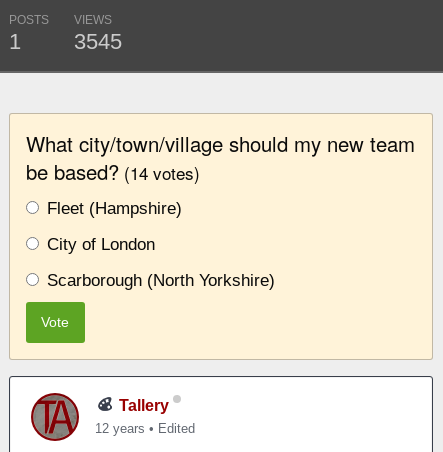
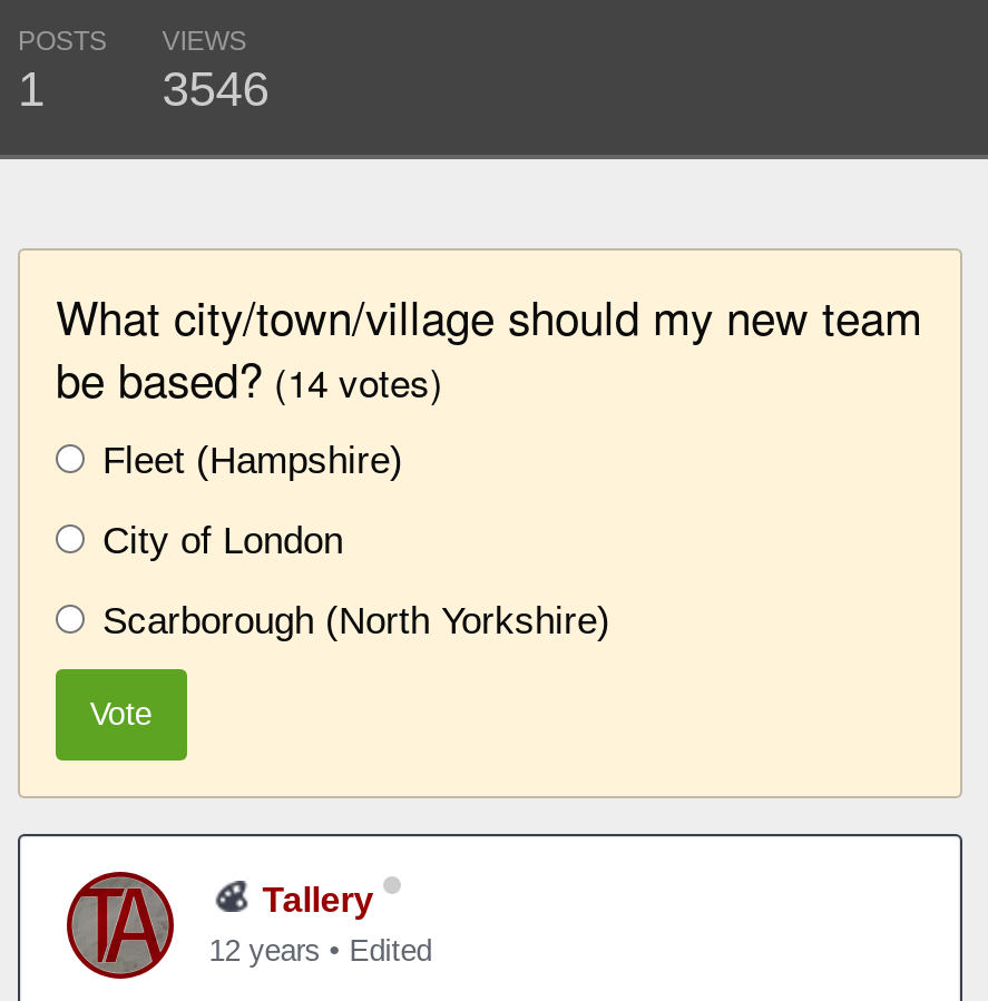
[74,29,122,54] 3545 -> [162,61,269,117] 3546

